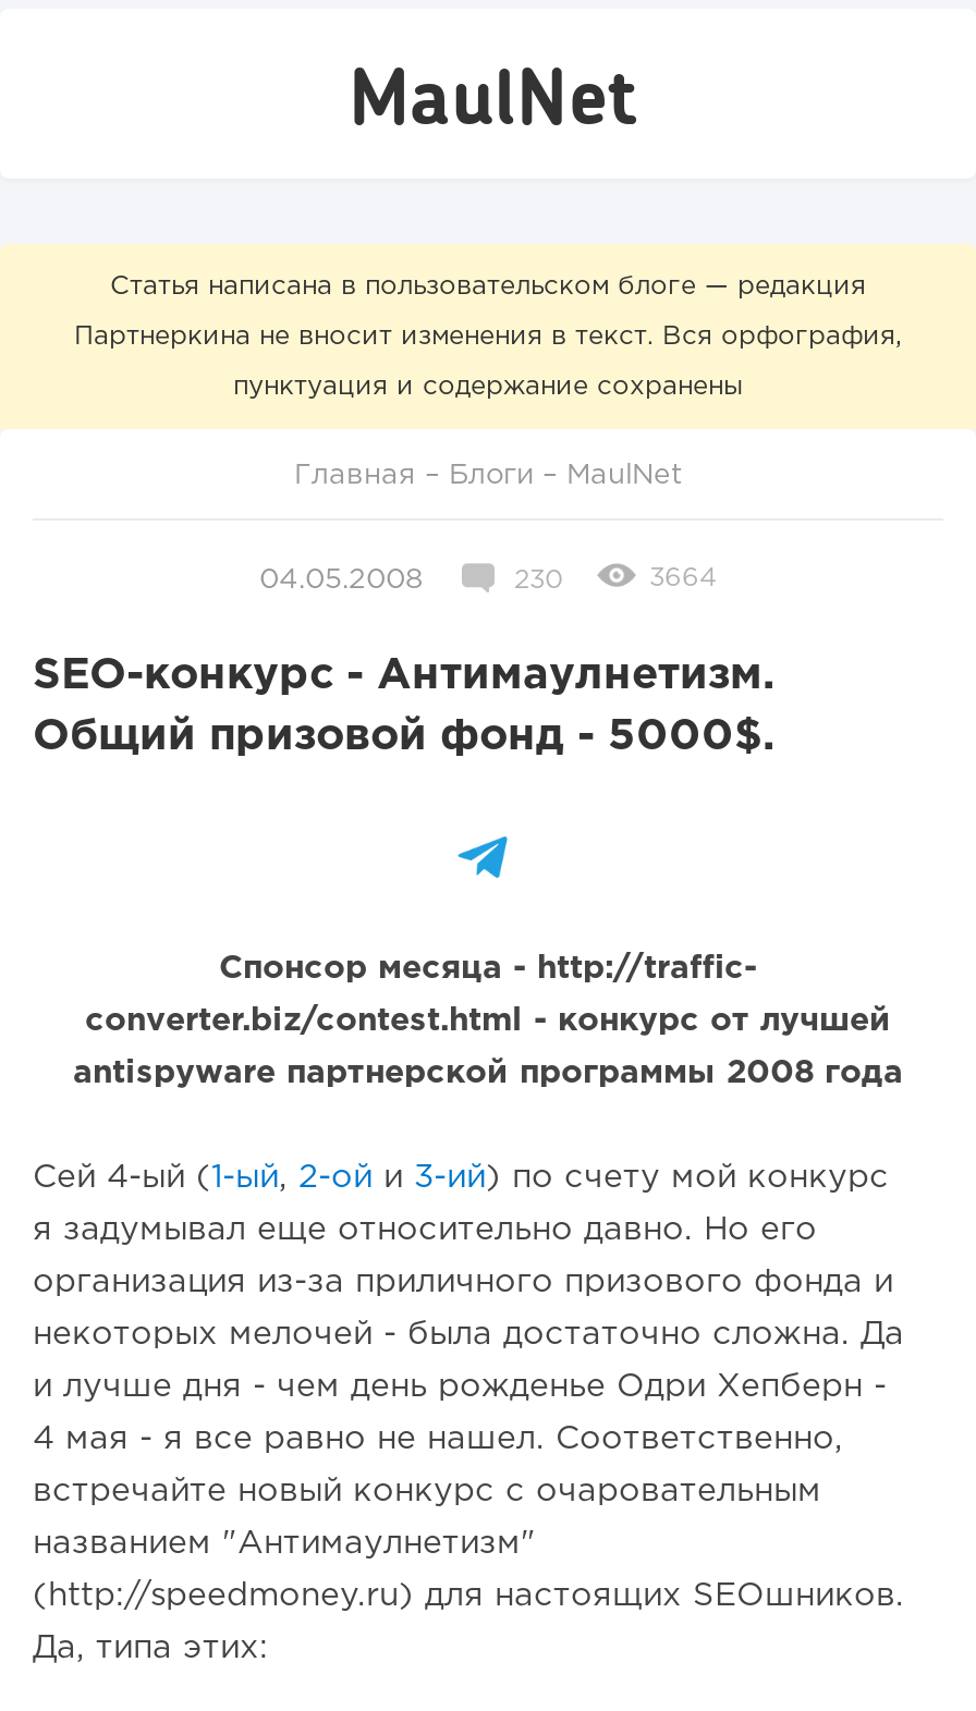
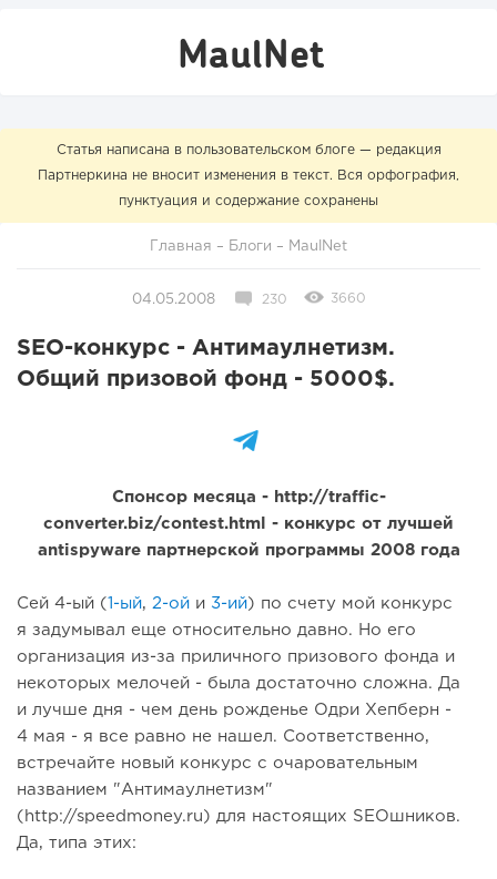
[649,566,717,590] 3664 -> [330,293,366,305] 3660

